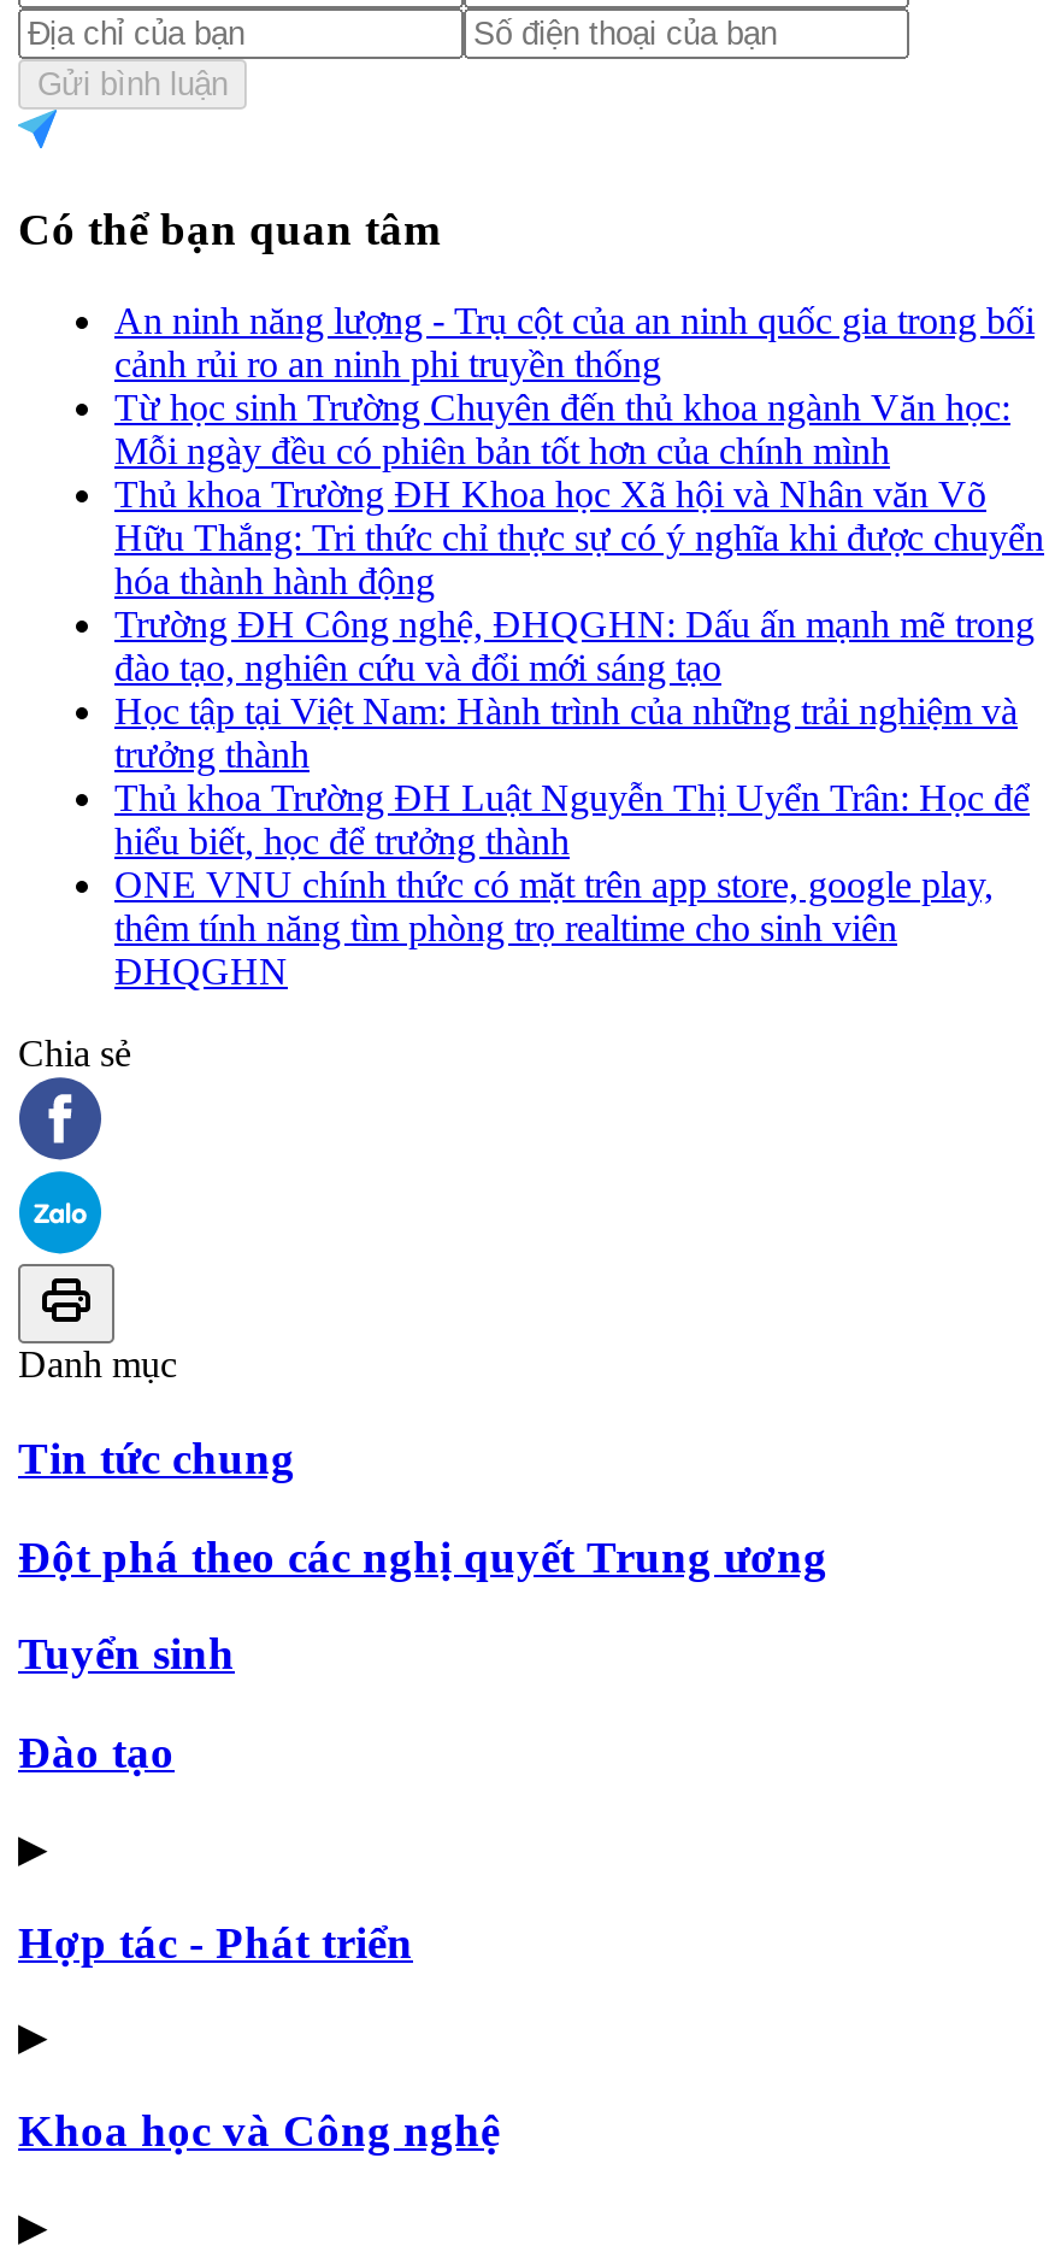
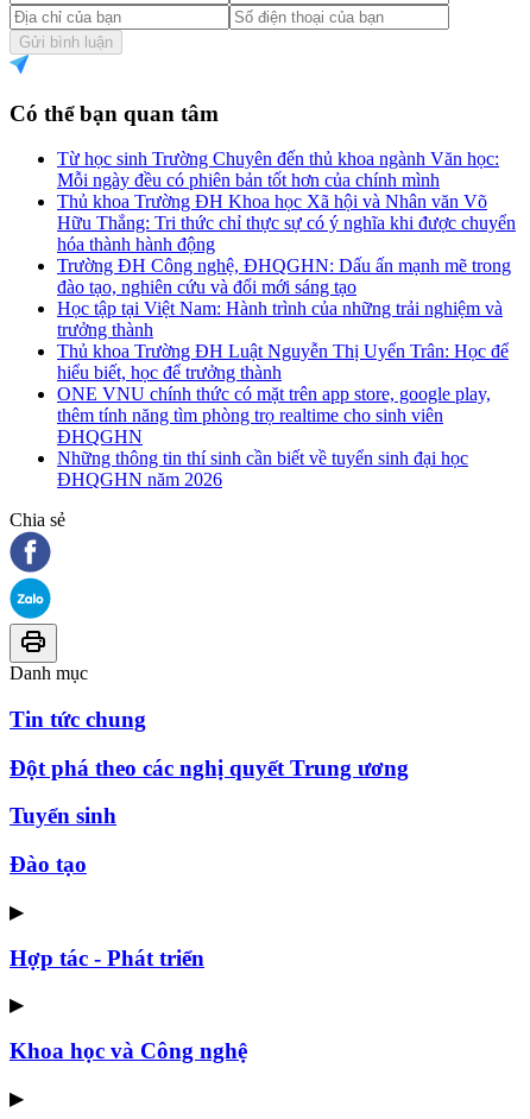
[114,301,1035,385] An ninh năng lượng - Trụ cột của an ninh quốc gia trong bối | cảnh rủi ro an ninh phi truyền thống -> none
moved [114,387,1044,992] -> [57,149,516,447]: Từ học sinh Trường Chuyên đến thủ khoa ngành Văn học: | Mỗi ngày đều có phiên bản tốt hơn của chính mình | Thủ khoa Trường ĐH Khoa học Xã hội và Nhân văn Võ | ... | thêm tính năng tìm phòng trọ realtime cho sinh viên | ĐHQGHN
none -> [57,448,468,490] Những thông tin thí sinh cần biết về tuyển sinh đại học | ĐHQGHN năm 2026

